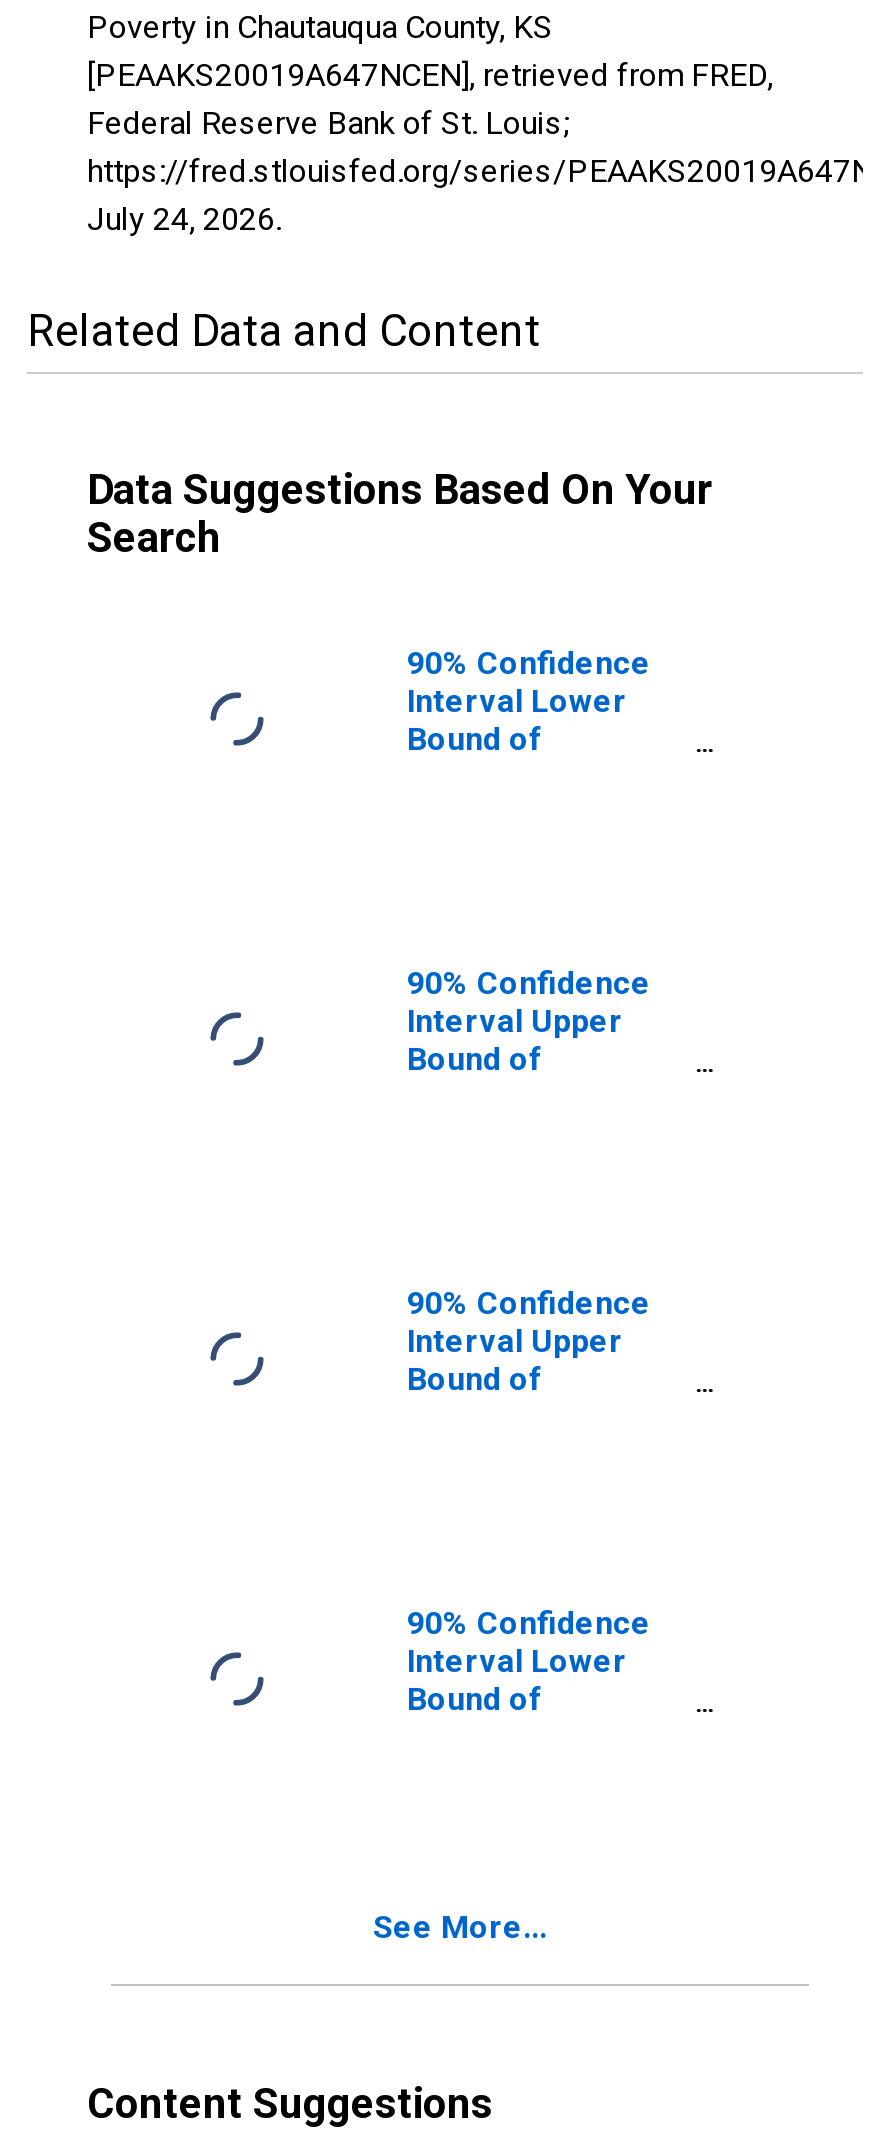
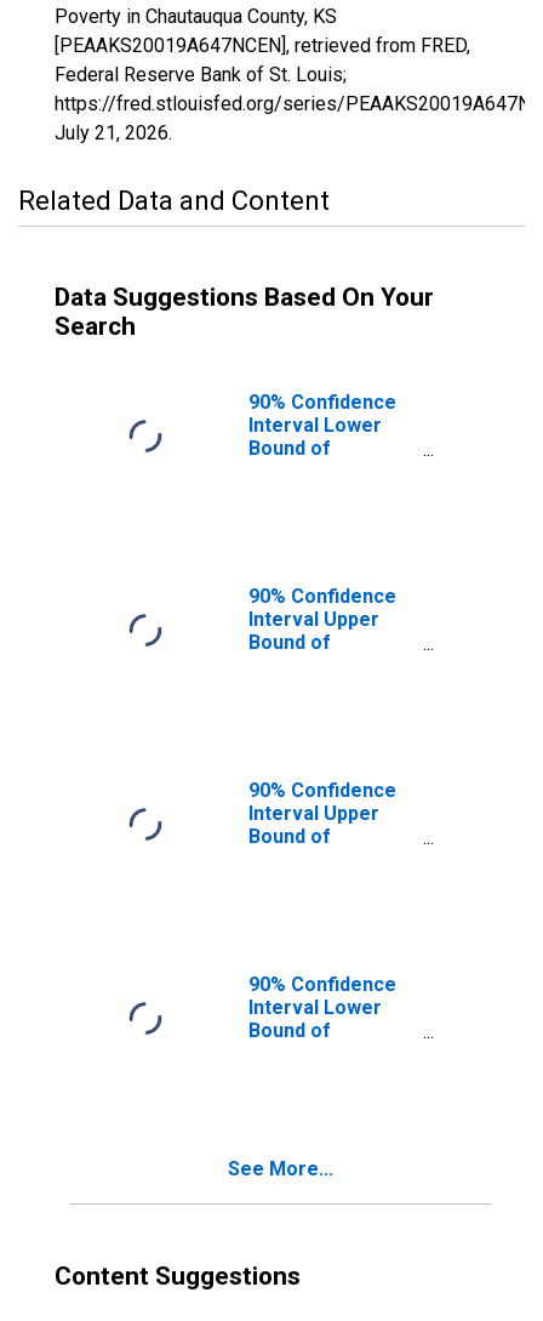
[87,200,281,238] July 24, 2026. -> [55,121,172,144] July 21, 2026.

